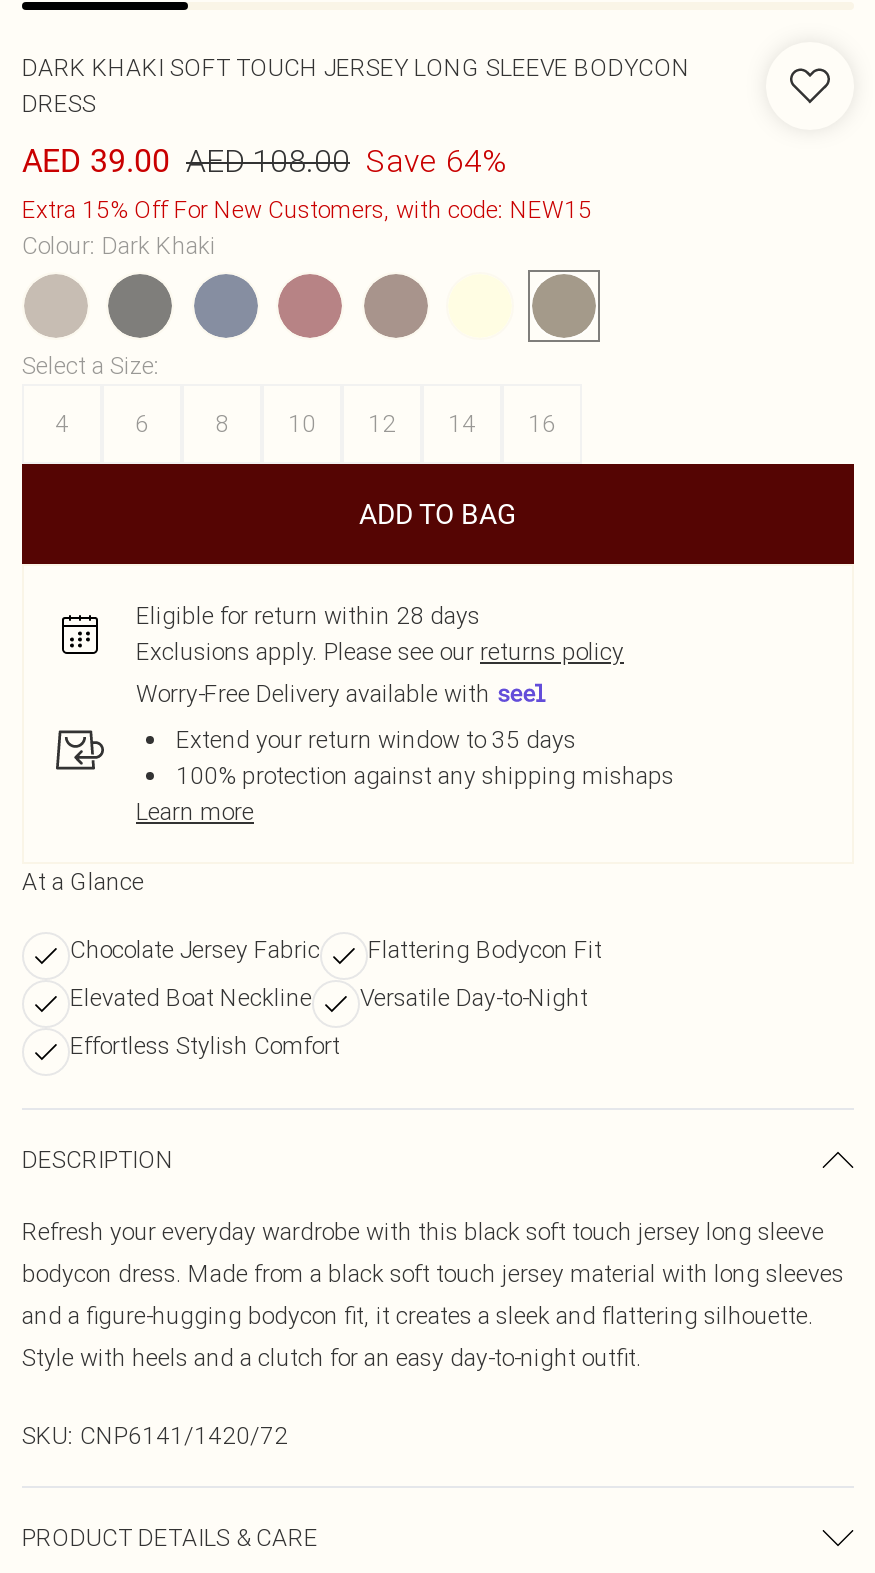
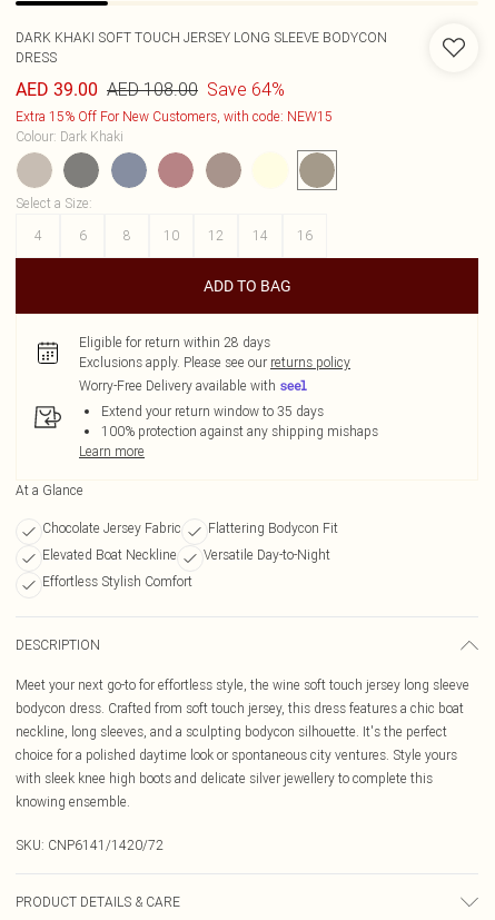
[22,1216,844,1372] Refresh your everyday wardrobe with this black soft touch jersey long sleeve | bodycon dress. Made from a black soft touch jersey material with long sleeves | and a figure-hugging bodycon fit, it creates a sleek and flattering silhouette. | Style with heels and a clutch for an easy day-to-night outfit. -> [16,676,469,810] Meet your next go-to for effortless style, the wine soft touch jersey long sleeve | bodycon dress. Crafted from soft touch jersey, this dress features a chic boat | neckline, long sleeves, and a sculpting bodycon silhouette. It's the perfect | choice for a polished daytime look or spontaneous city ventures. Style yours | with sleek knee high boots and delicate silver jewellery to complete this | knowing ensemble.

